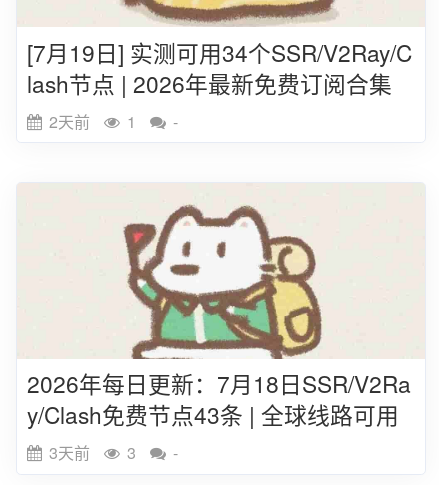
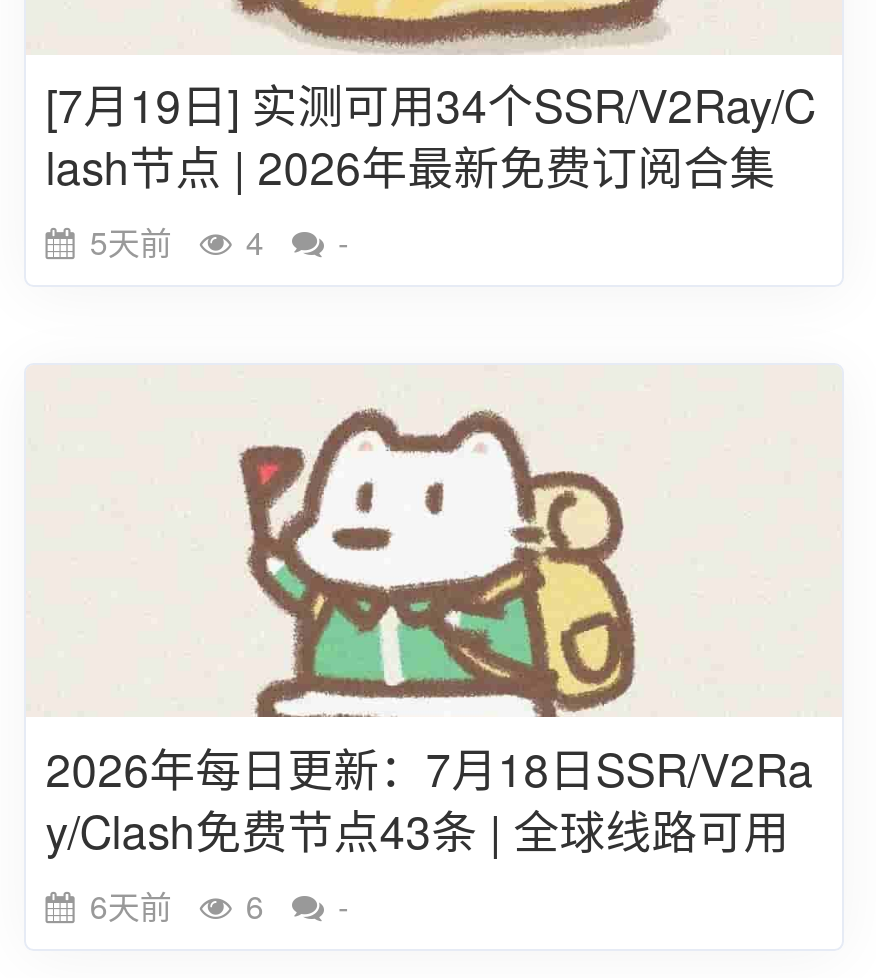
[45,110,94,133] 2天前 -> [82,219,180,265] 5天前
[123,110,140,133] 1 -> [238,219,272,265] 4
[45,441,94,464] 3天前 -> [82,883,180,929] 6天前
[123,441,140,464] 3 -> [238,883,272,929] 6

